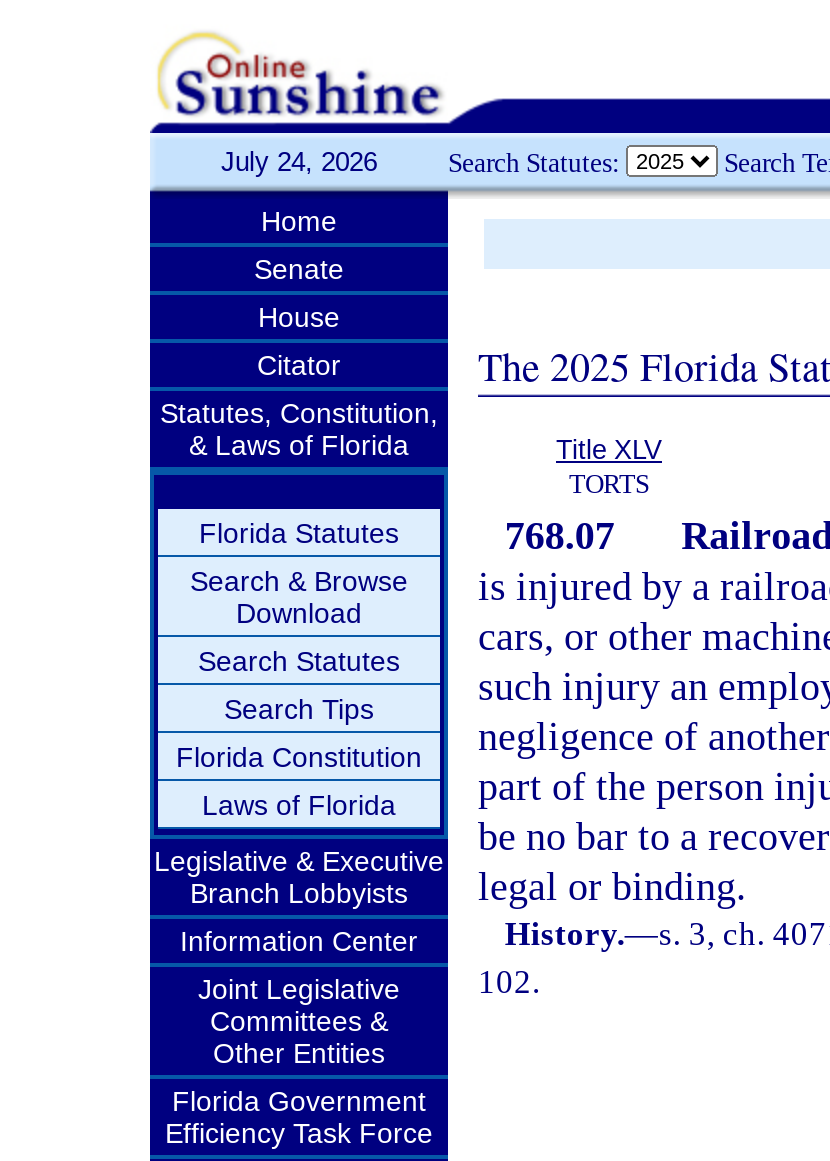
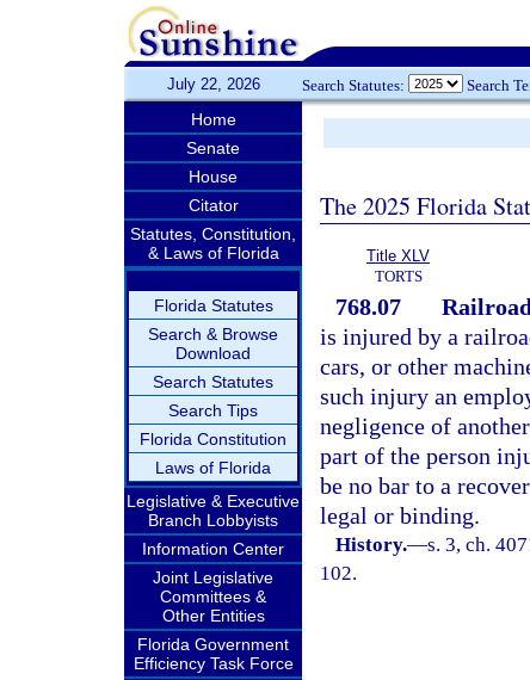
[221,147,377,177] July 24, 2026 -> [167,75,260,93] July 22, 2026

